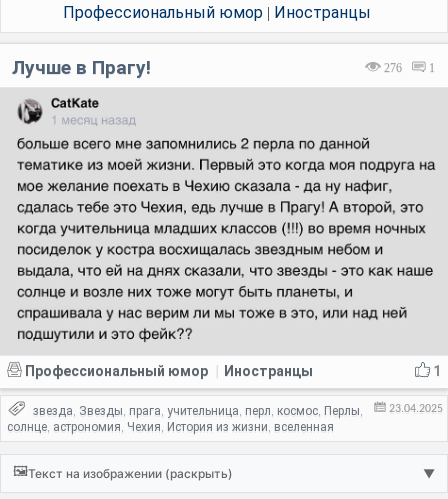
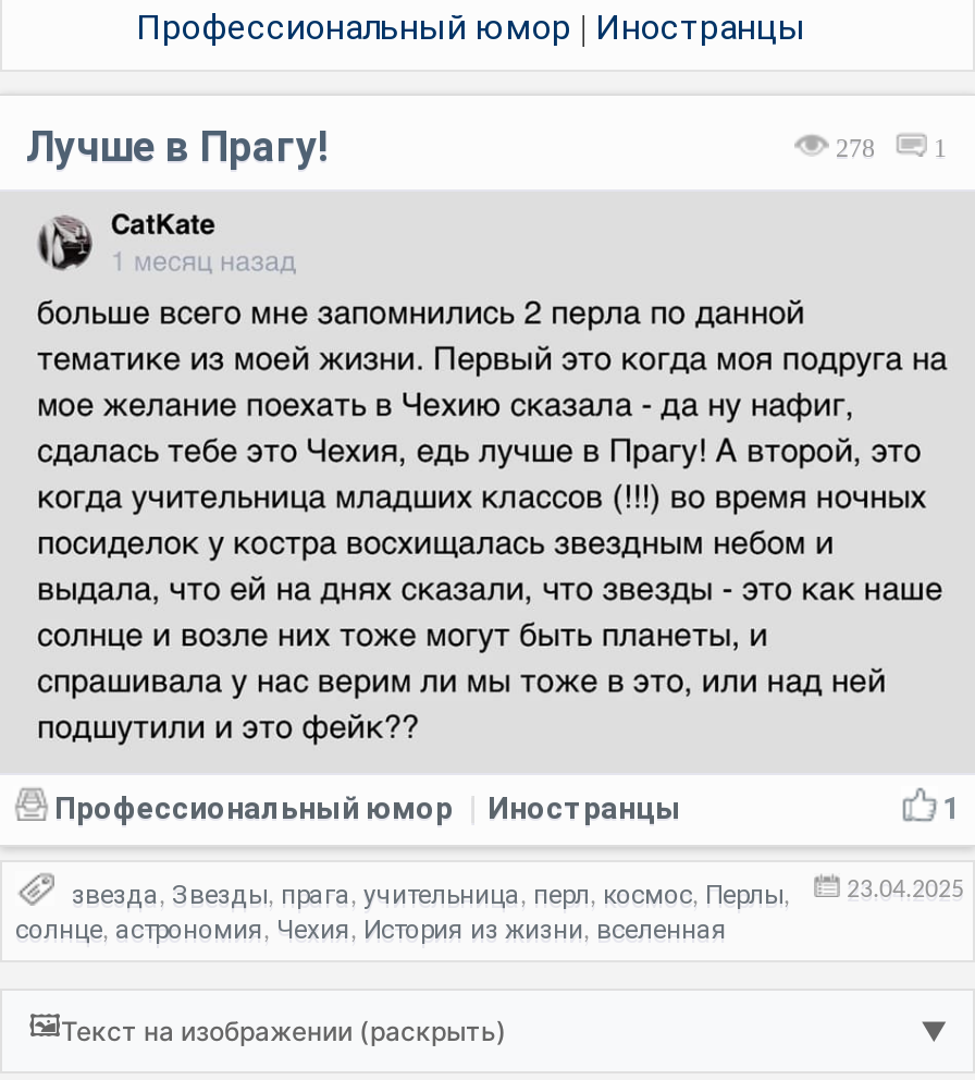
[381,61,435,75] 276 1 -> [829,133,947,163] 278 1

